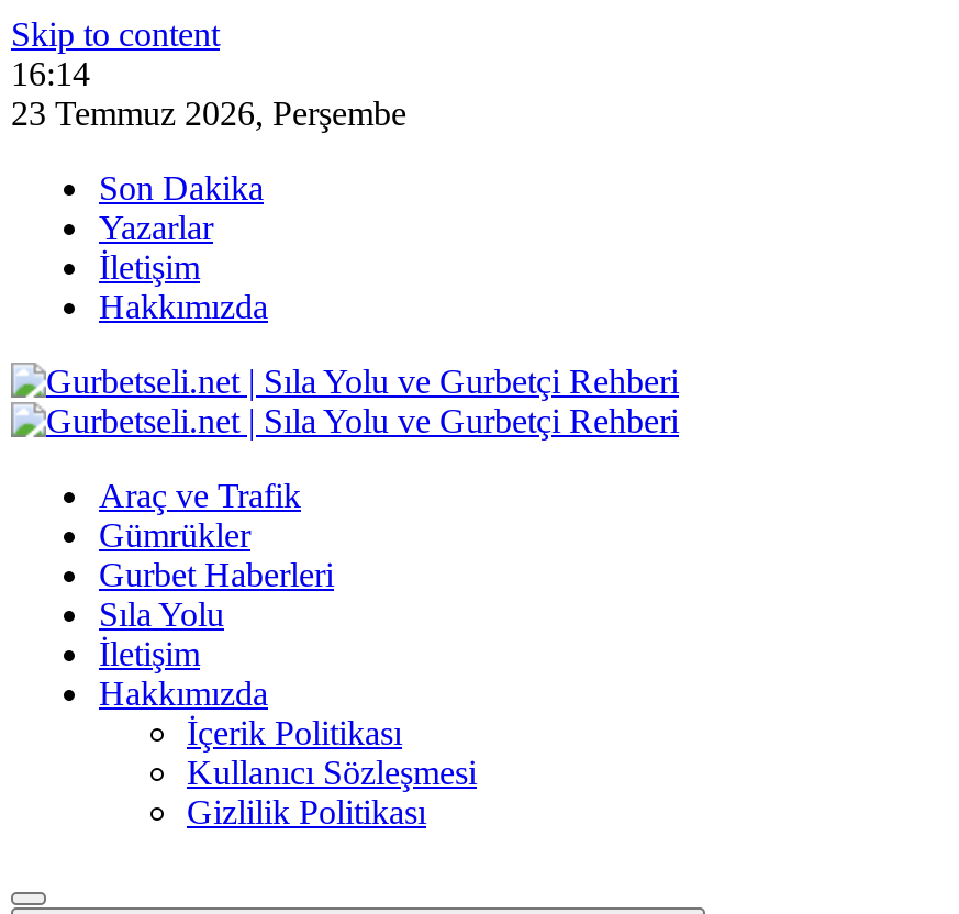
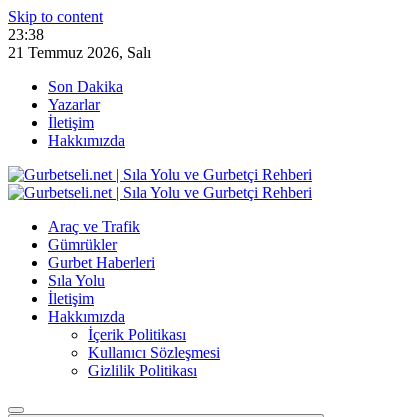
[11,55,90,92] 16:14 -> [8,26,44,43] 23:38
[11,94,406,132] 23 Temmuz 2026, Perşembe -> [8,44,151,61] 21 Temmuz 2026, Salı

